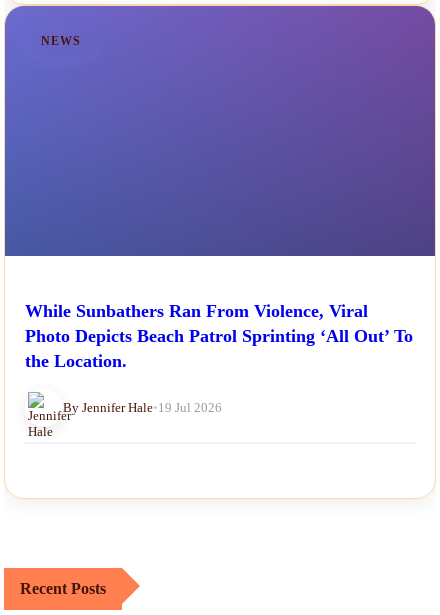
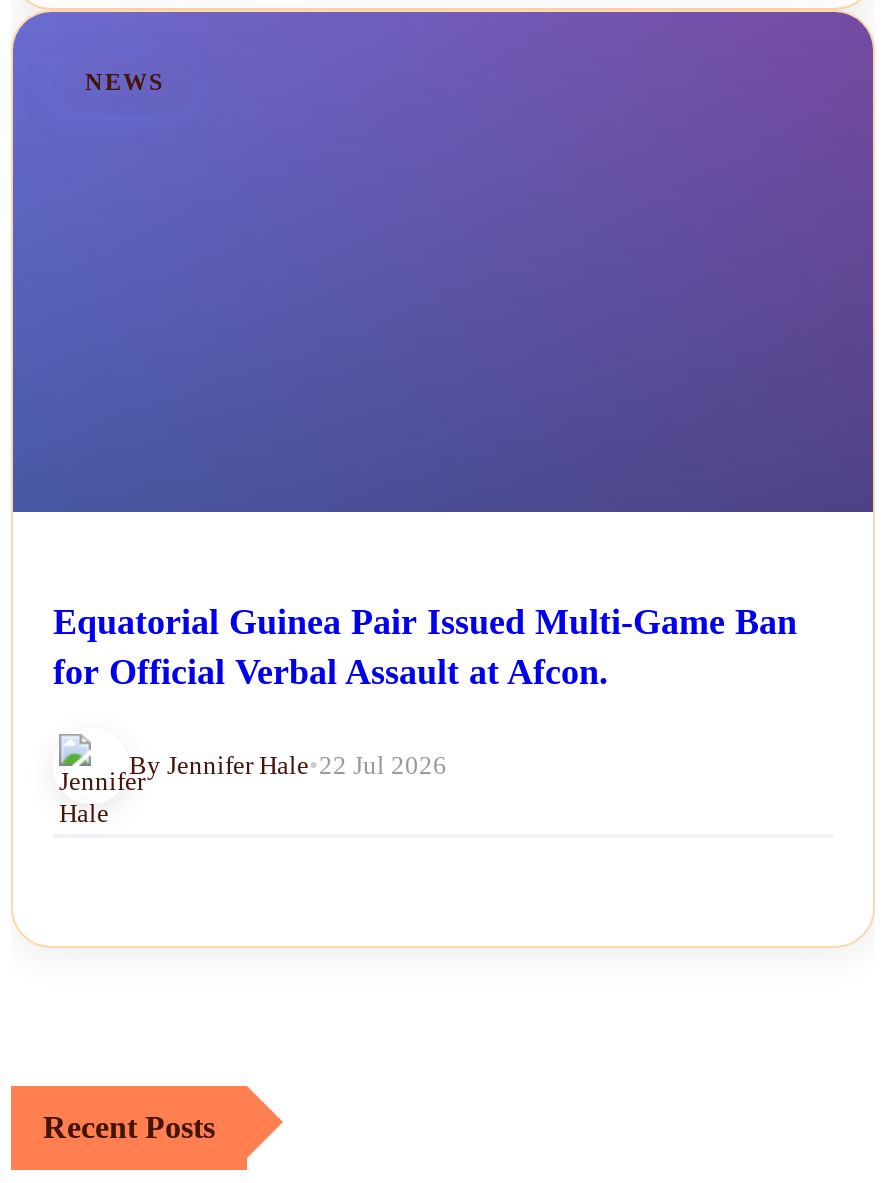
[25,301,413,371] While Sunbathers Ran From Violence, Viral | Photo Depicts Beach Patrol Sprinting ‘All Out’ To | the Location. -> [53,602,797,692] Equatorial Guinea Pair Issued Multi-Game Ban | for Official Verbal Assault at Afcon.
[63,400,222,415] By Jennifer Hale • 19 Jul 2026 -> [129,750,447,780] By Jennifer Hale • 22 Jul 2026

